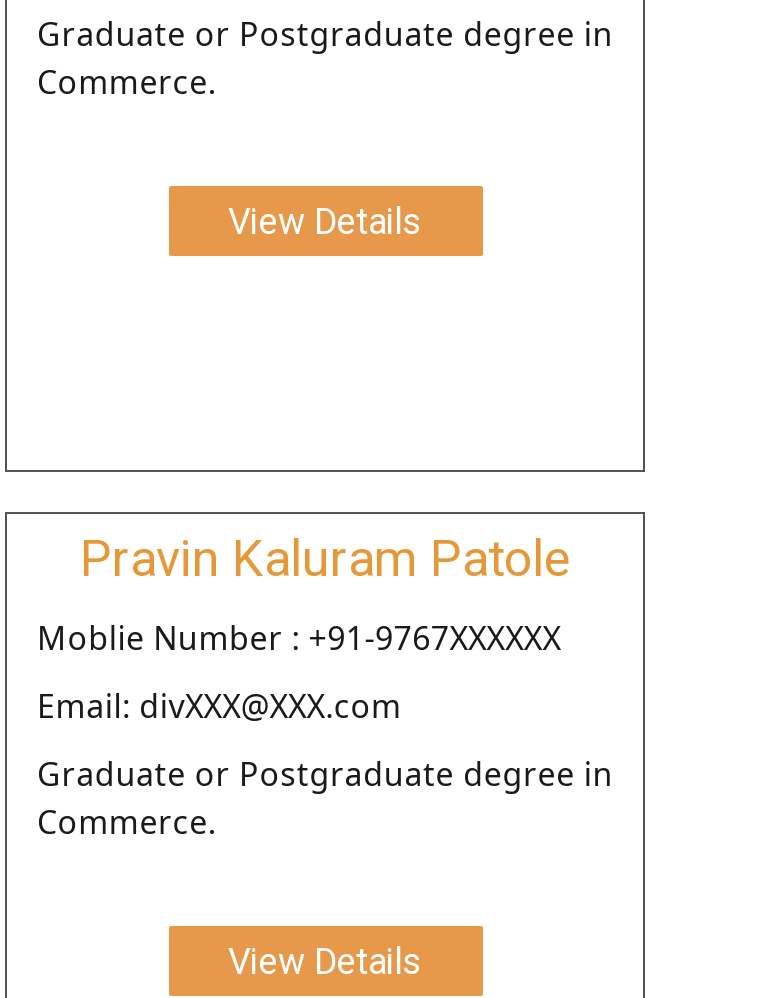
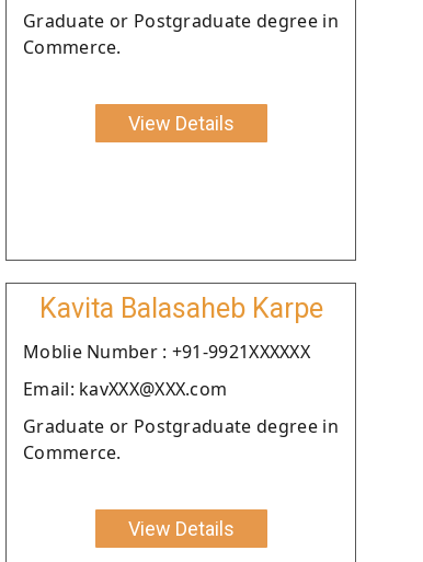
[80,530,570,588] Pravin Kaluram Patole -> [39,292,323,324] Kavita Balasaheb Karpe
[37,616,561,660] Moblie Number : +91-9767XXXXXX -> [23,339,310,363] Moblie Number : +91-9921XXXXXX
[37,684,402,728] Email: divXXX@XXX.com -> [23,377,227,401] Email: kavXXX@XXX.com

